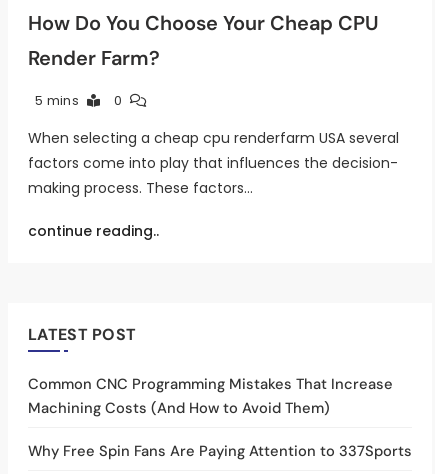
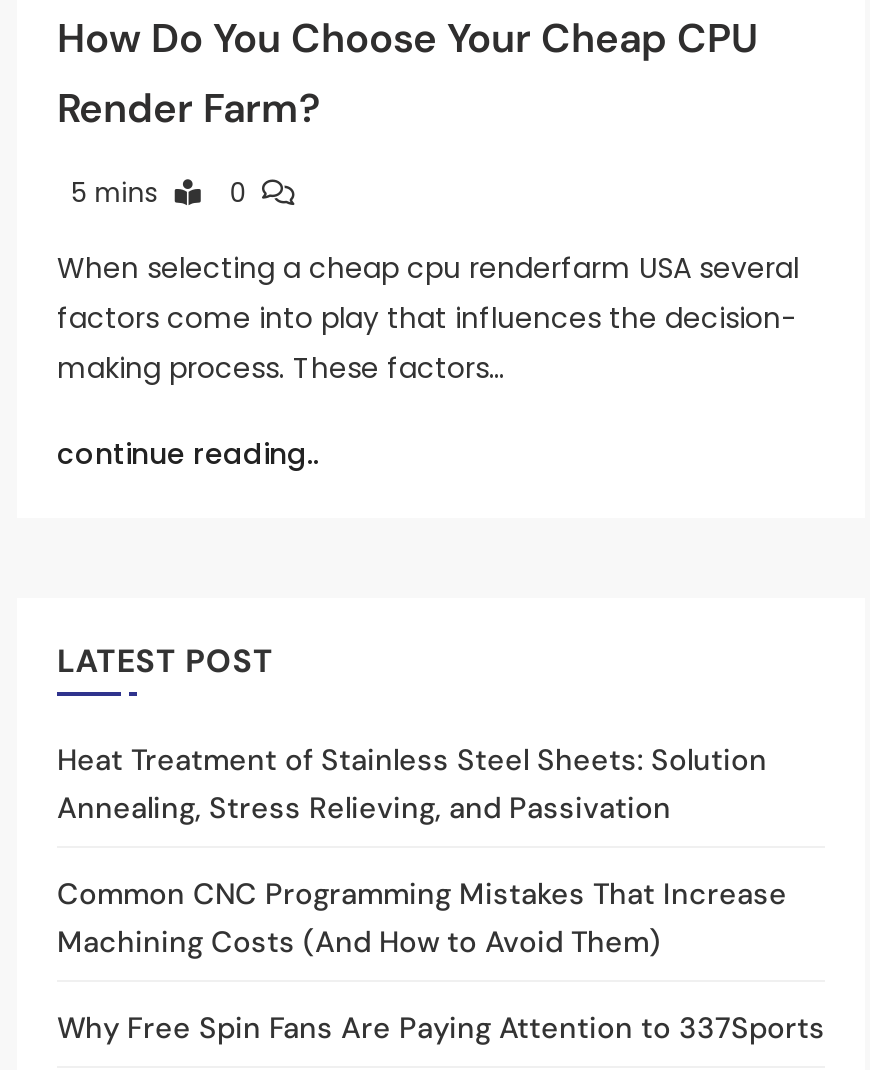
none -> [57,739,767,827] Heat Treatment of Stainless Steel Sheets: Solution | Annealing, Stress Relieving, and Passivation

